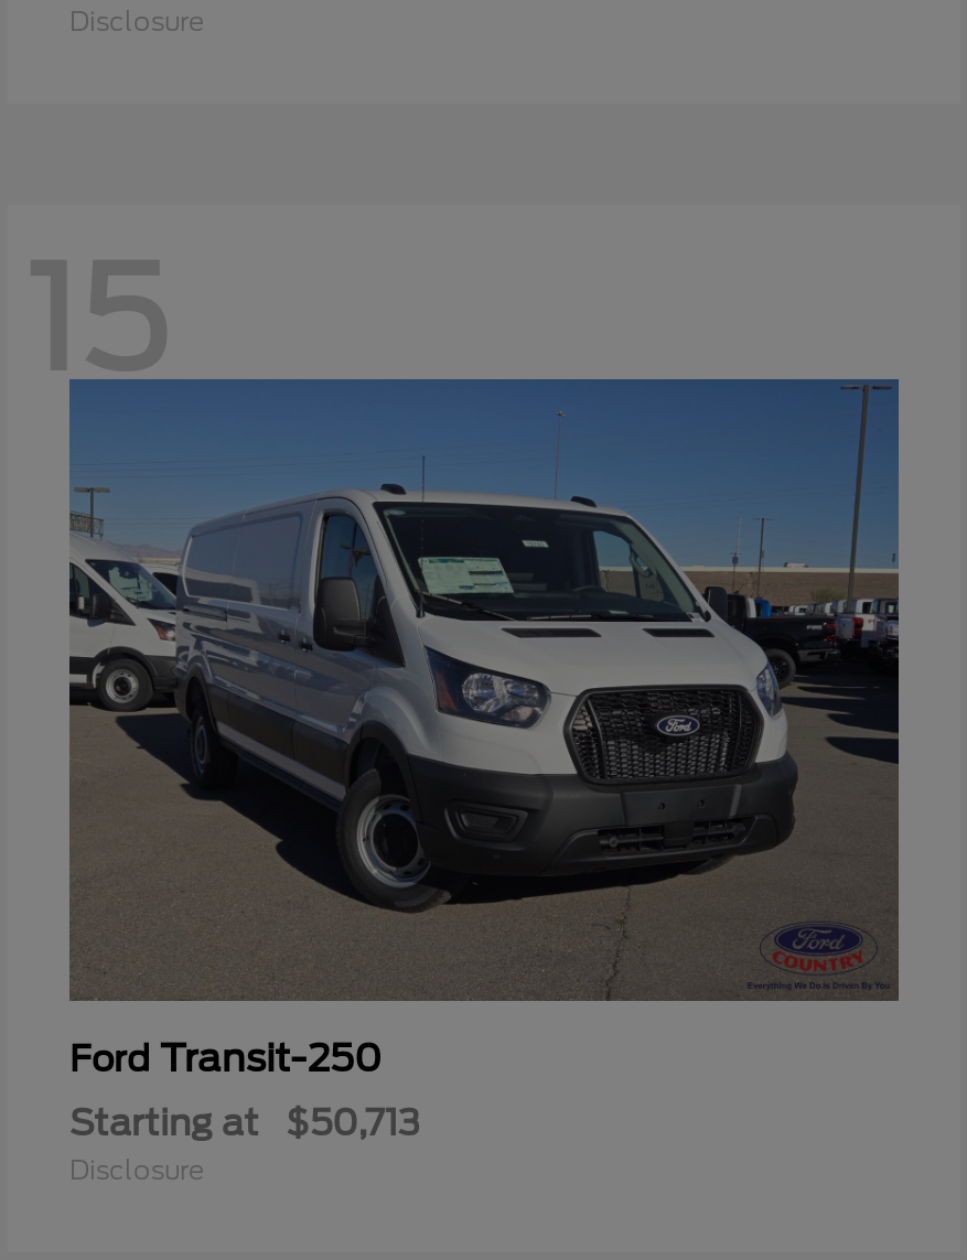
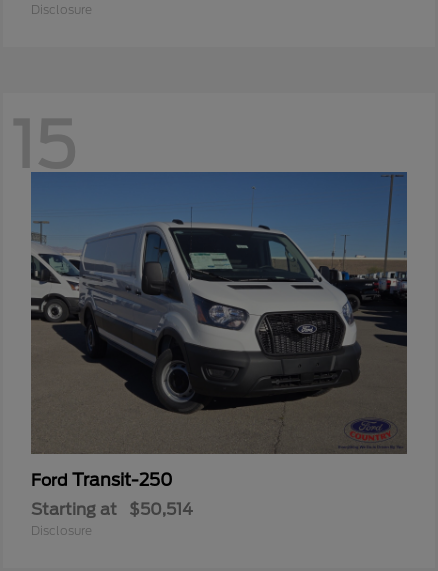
[69,1102,420,1144] Starting at $50,713 -> [31,500,193,519] Starting at $50,514

